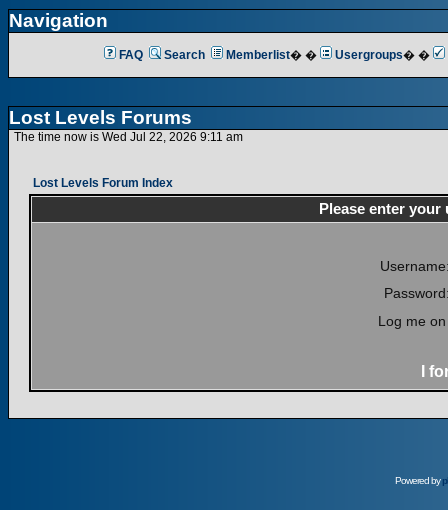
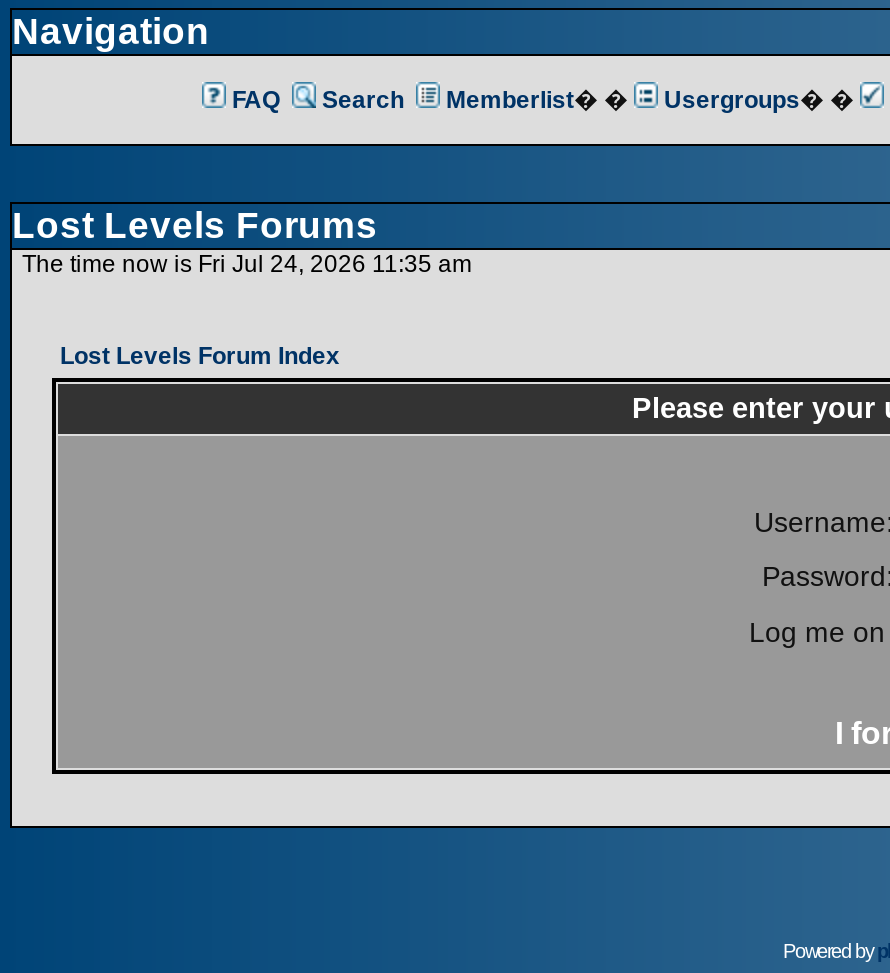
[14,130,243,144] The time now is Wed Jul 22, 2026 9:11 am -> [22,249,472,277] The time now is Fri Jul 24, 2026 11:35 am

